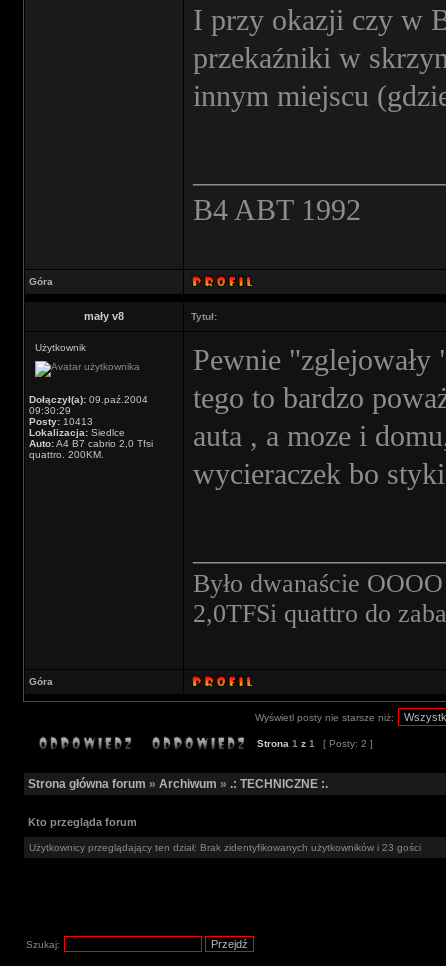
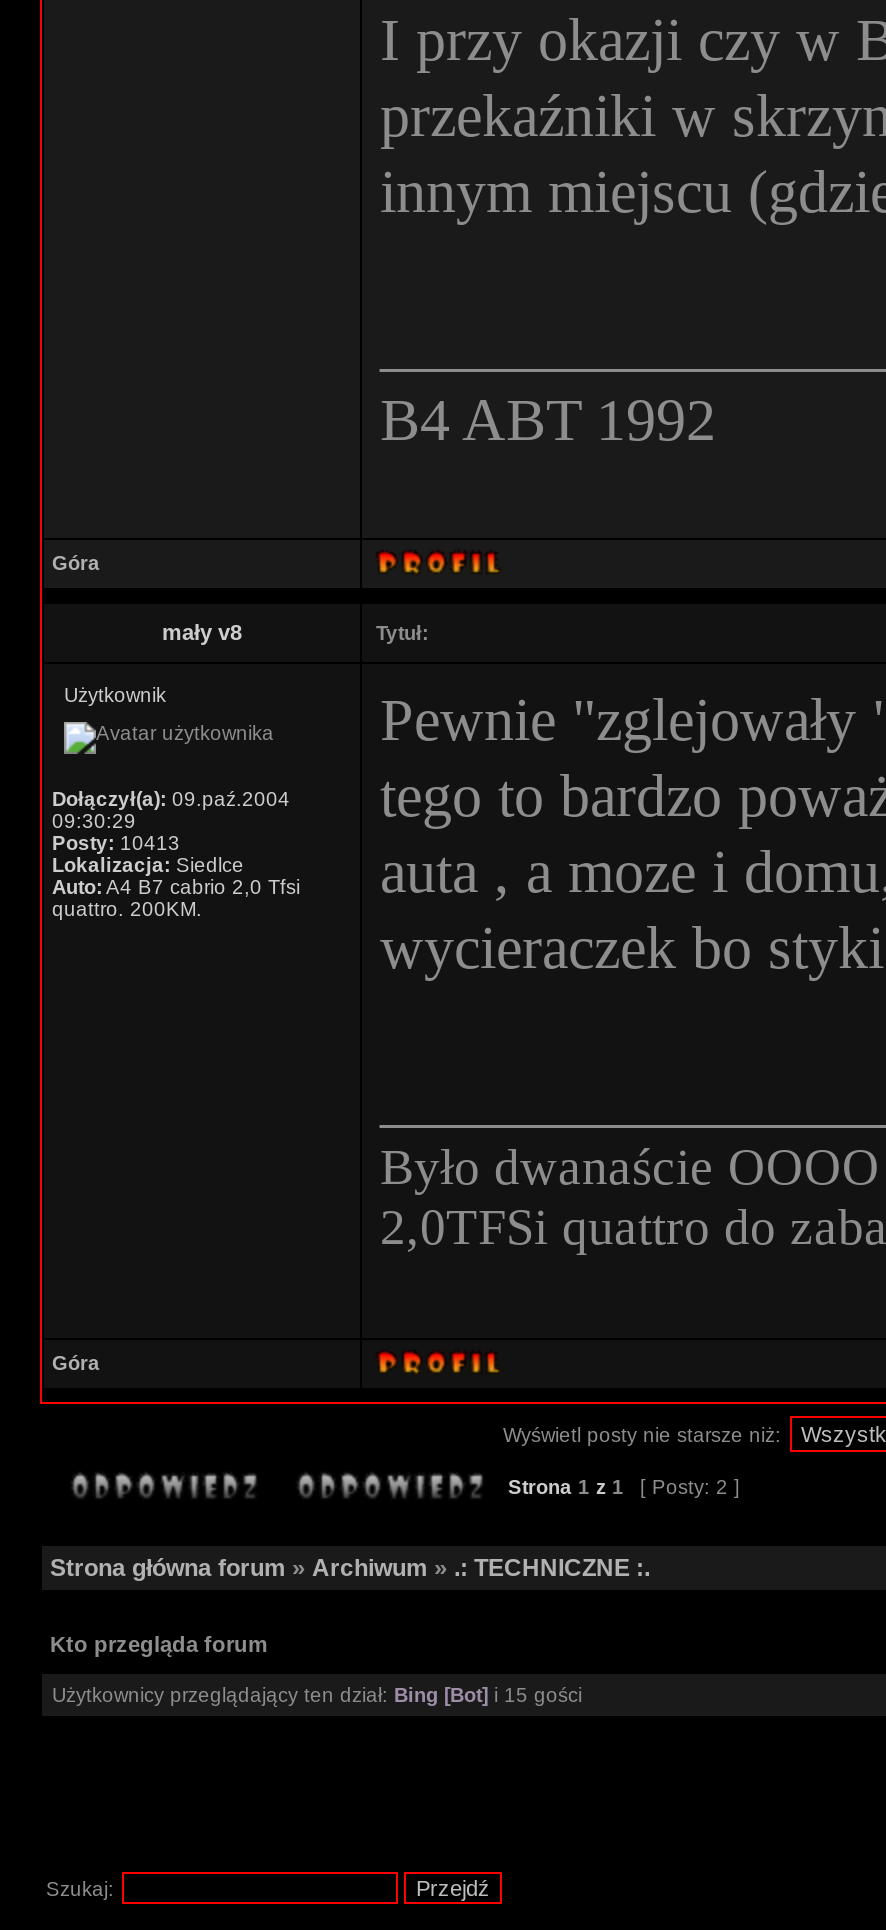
[29,842,421,853] Użytkownicy przeglądający ten dział: Brak zidentyfikowanych użytkowników i 23 gości -> [52,1684,582,1706] Użytkownicy przeglądający ten dział: Bing [Bot] i 15 gości

